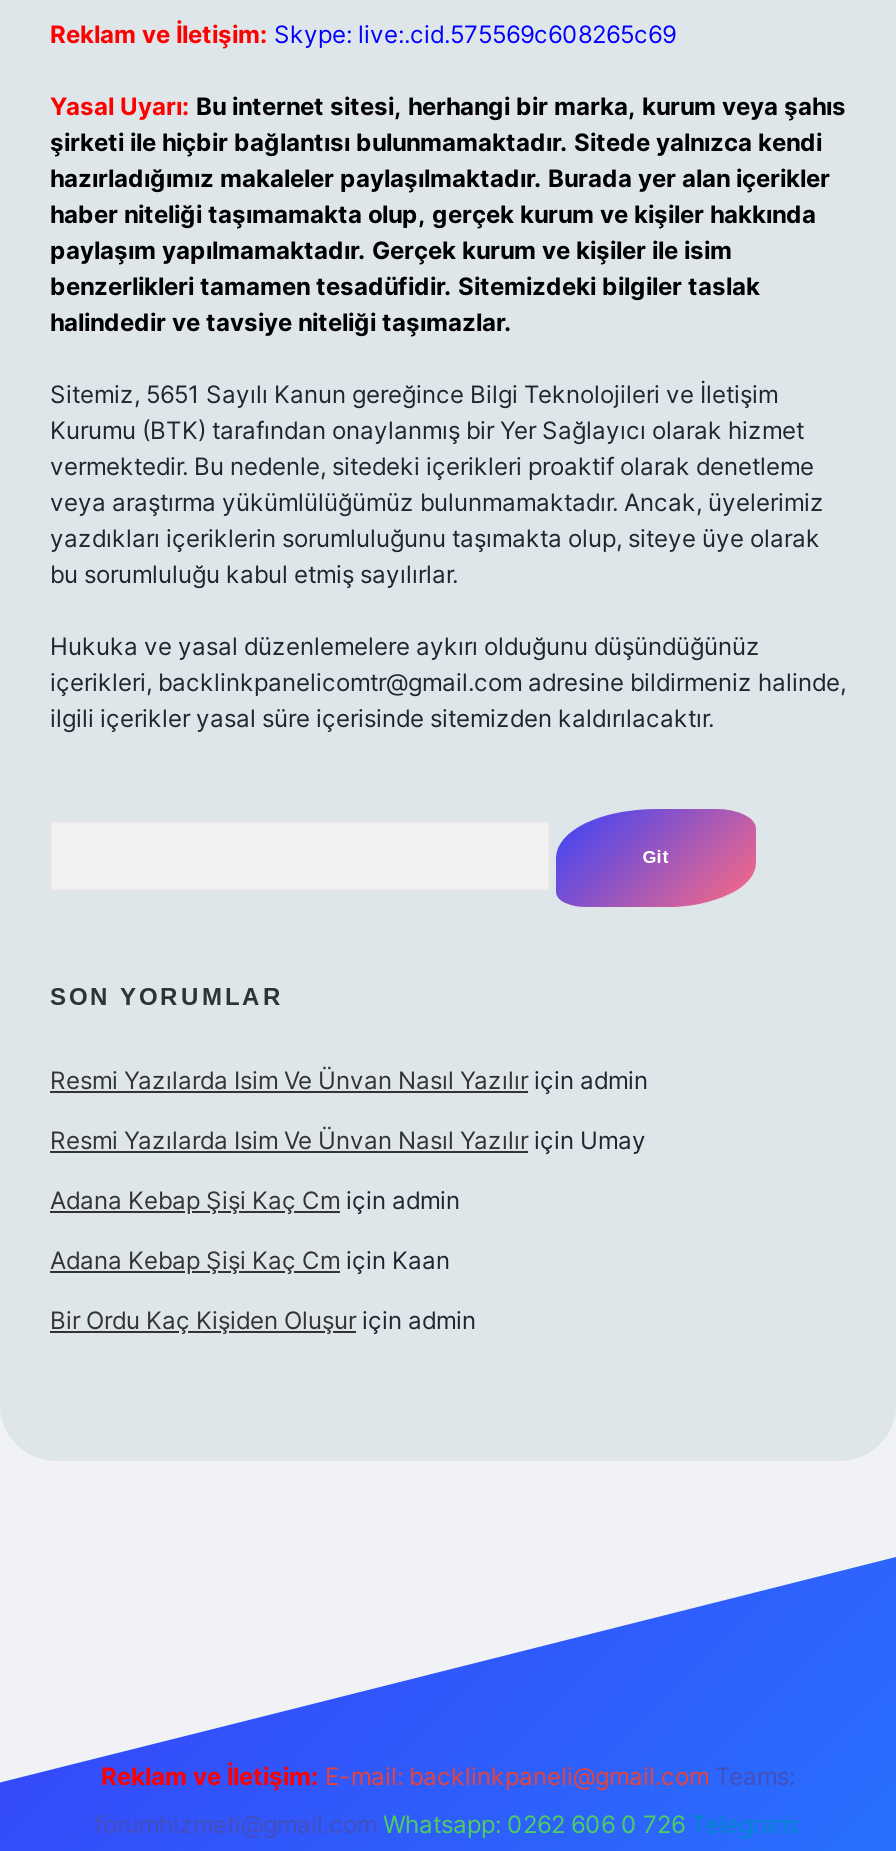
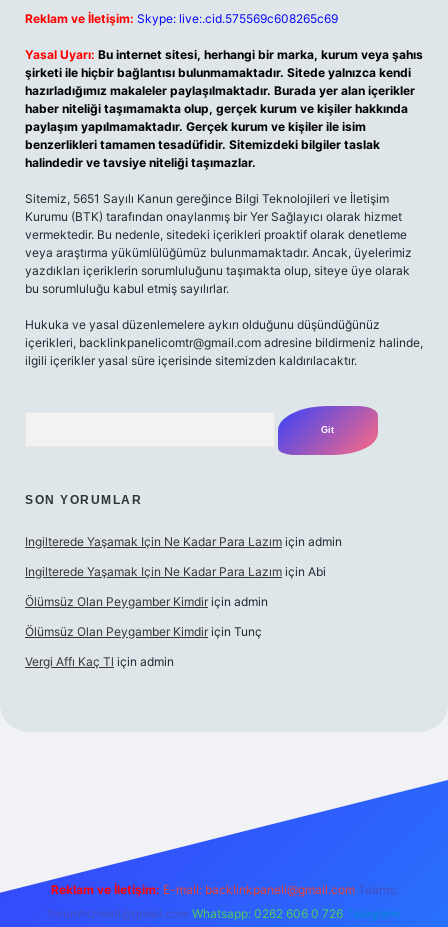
[50,1065,648,1095] Resmi Yazılarda Isim Ve Ünvan Nasıl Yazılır için admin -> [25,534,342,549] Ingilterede Yaşamak Için Ne Kadar Para Lazım için admin
[50,1125,646,1155] Resmi Yazılarda Isim Ve Ünvan Nasıl Yazılır için Umay -> [25,564,326,579] Ingilterede Yaşamak Için Ne Kadar Para Lazım için Abi
[50,1185,460,1215] Adana Kebap Şişi Kaç Cm için admin -> [25,594,268,609] Ölümsüz Olan Peygamber Kimdir için admin
[50,1245,450,1275] Adana Kebap Şişi Kaç Cm için Kaan -> [25,624,262,639] Ölümsüz Olan Peygamber Kimdir için Tunç
[50,1305,476,1335] Bir Ordu Kaç Kişiden Oluşur için admin -> [25,654,174,669] Vergi Affı Kaç Tl için admin

